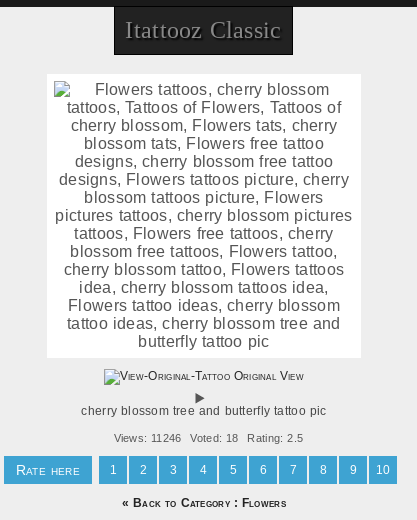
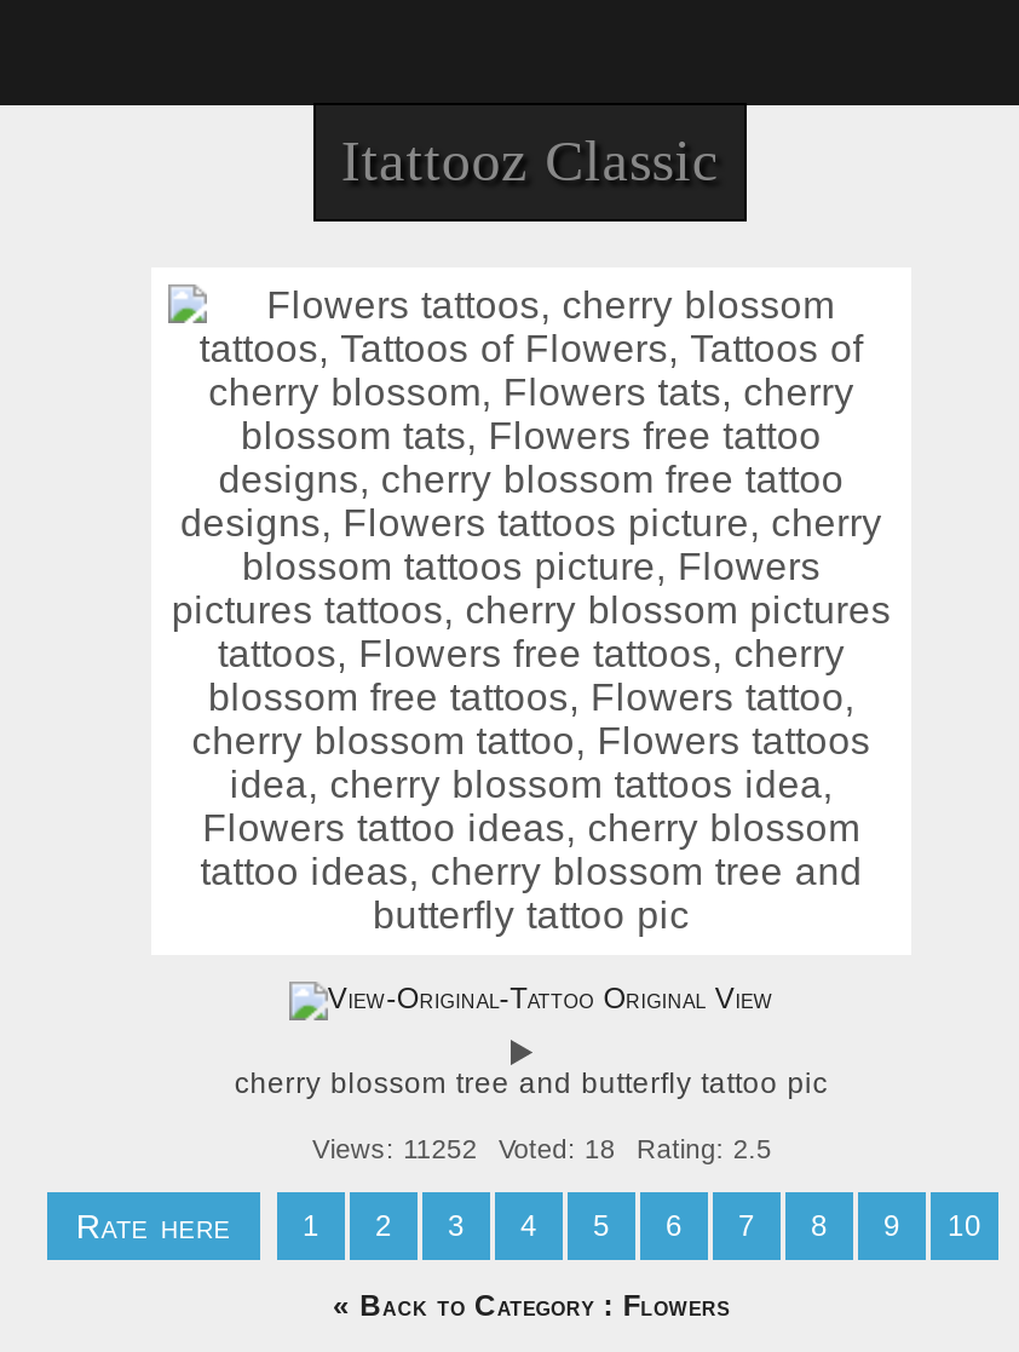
[113,431,303,443] Views: 11246 Voted: 18 Rating: 2.5 -> [312,1133,772,1162] Views: 11252 Voted: 18 Rating: 2.5

